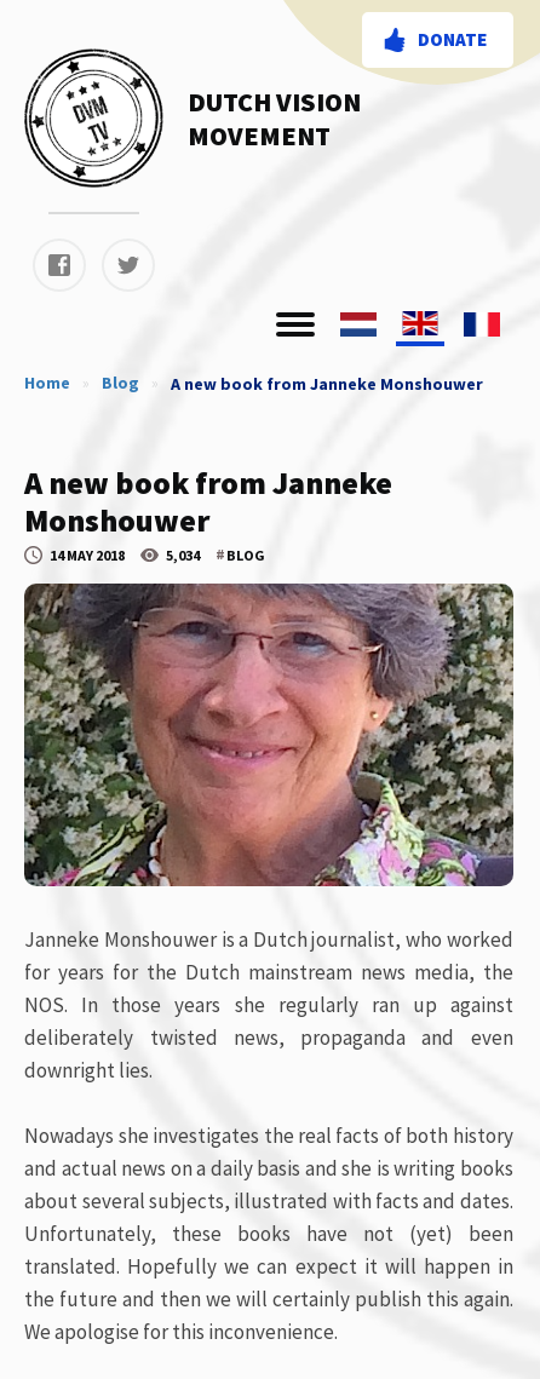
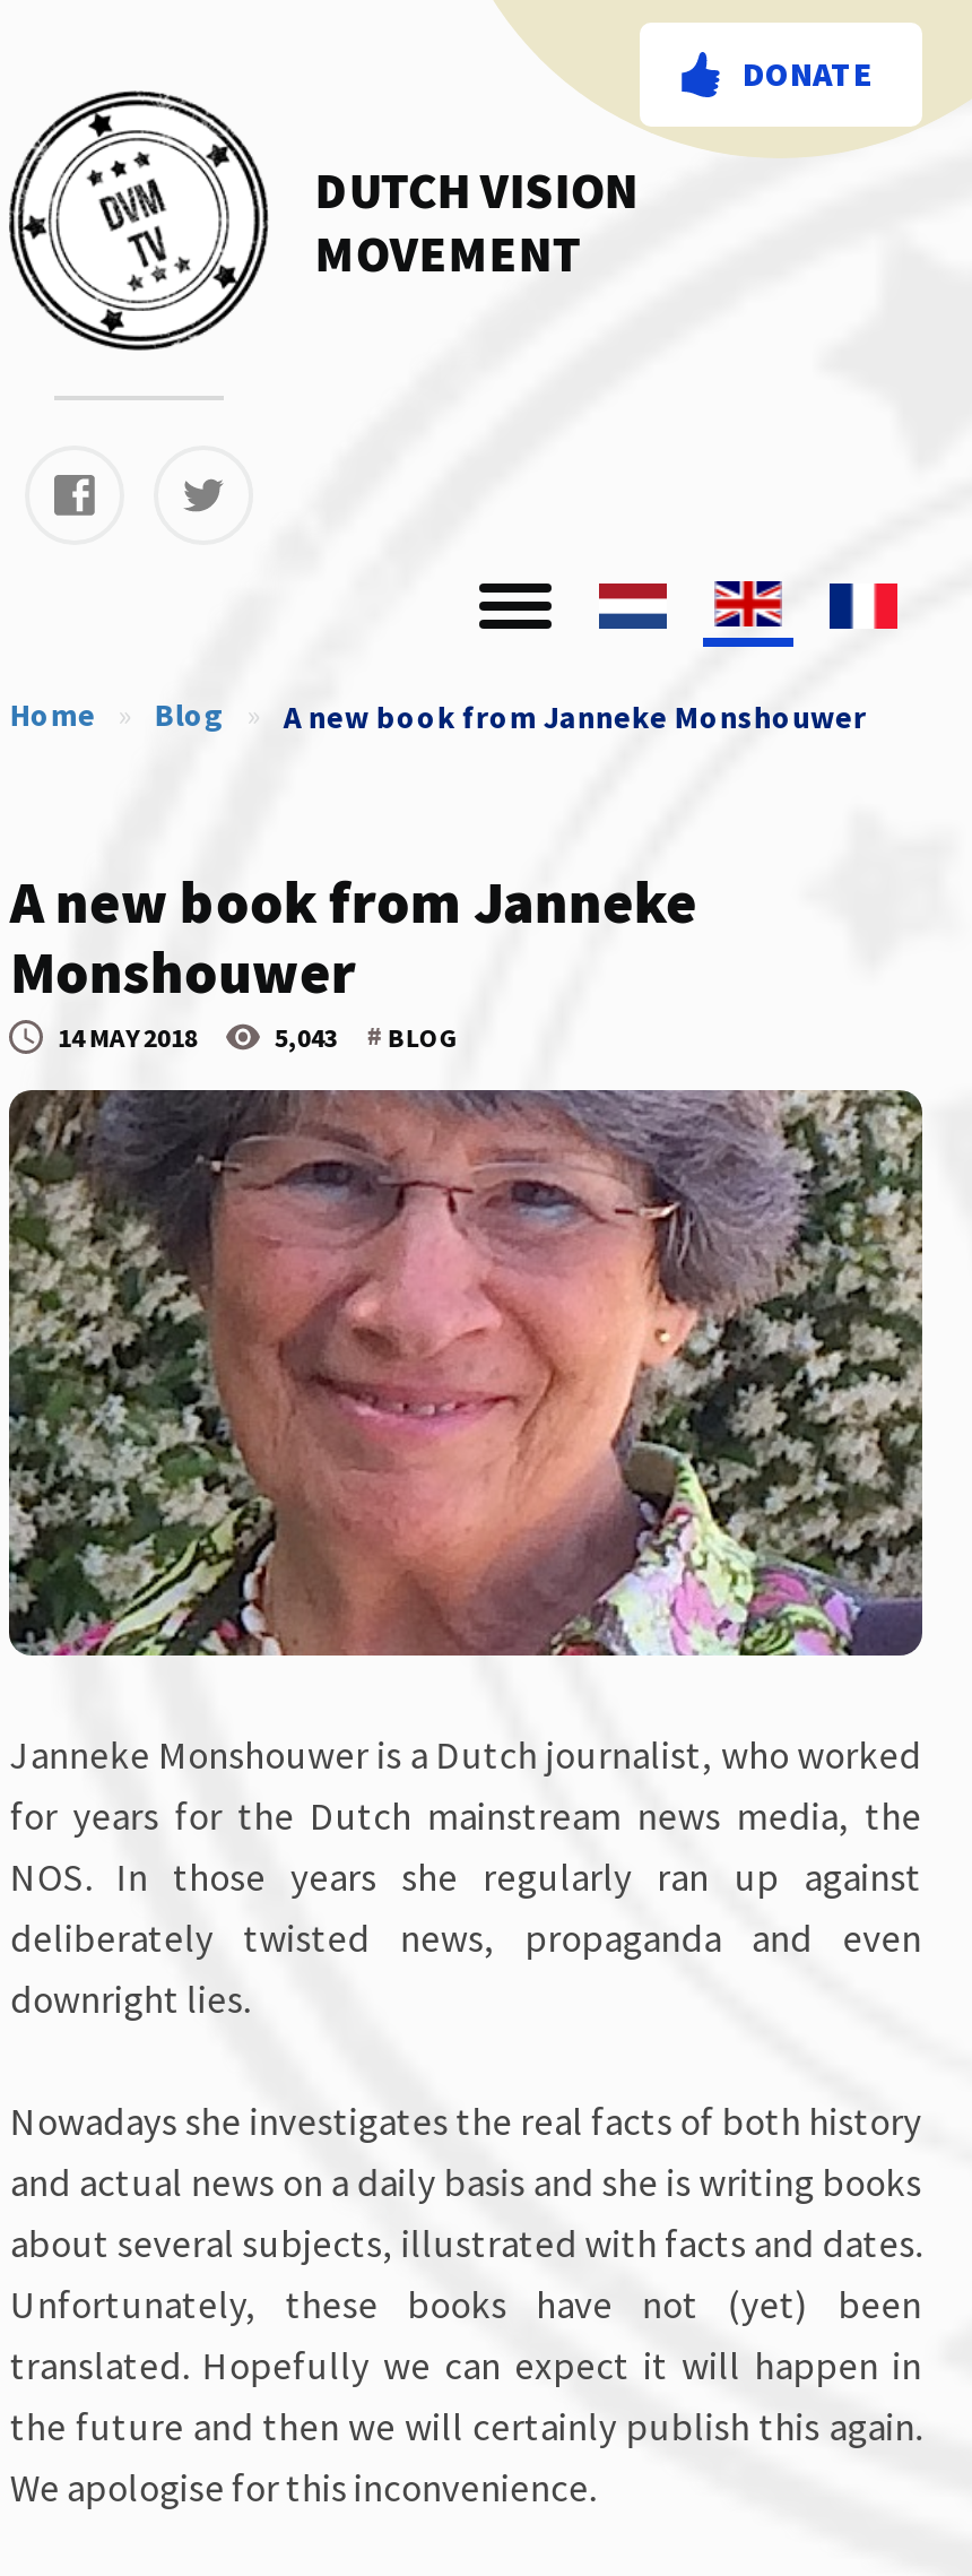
[166,545,266,564] 5,034 #BLOG -> [274,1018,460,1053] 5,043 #BLOG

